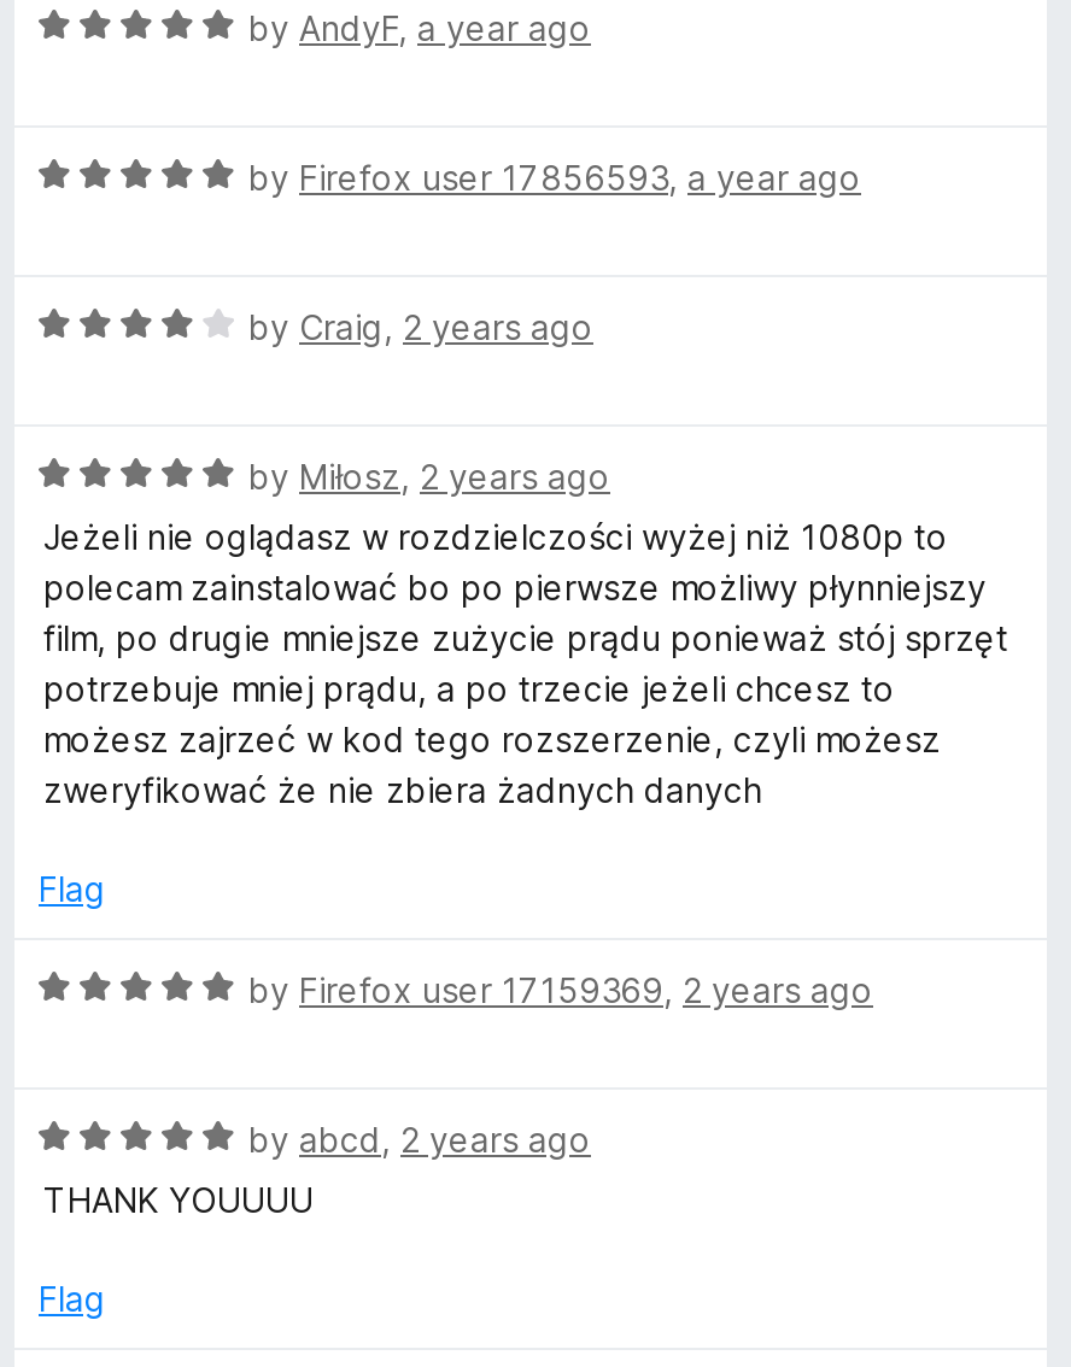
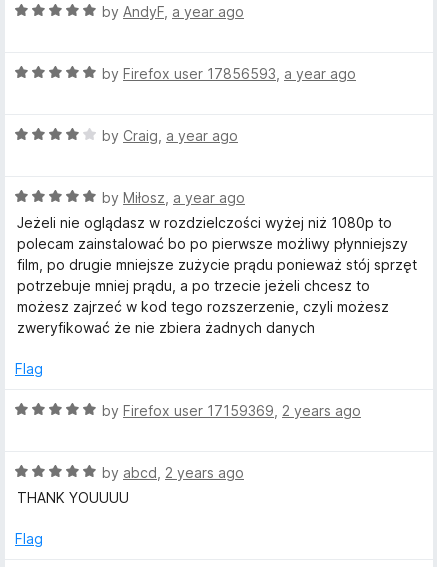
[248,306,593,347] by Craig, 2 years ago -> [102,127,238,144] by Craig, a year ago
[248,456,610,497] by Miłosz, 2 years ago -> [102,189,245,206] by Miłosz, a year ago

